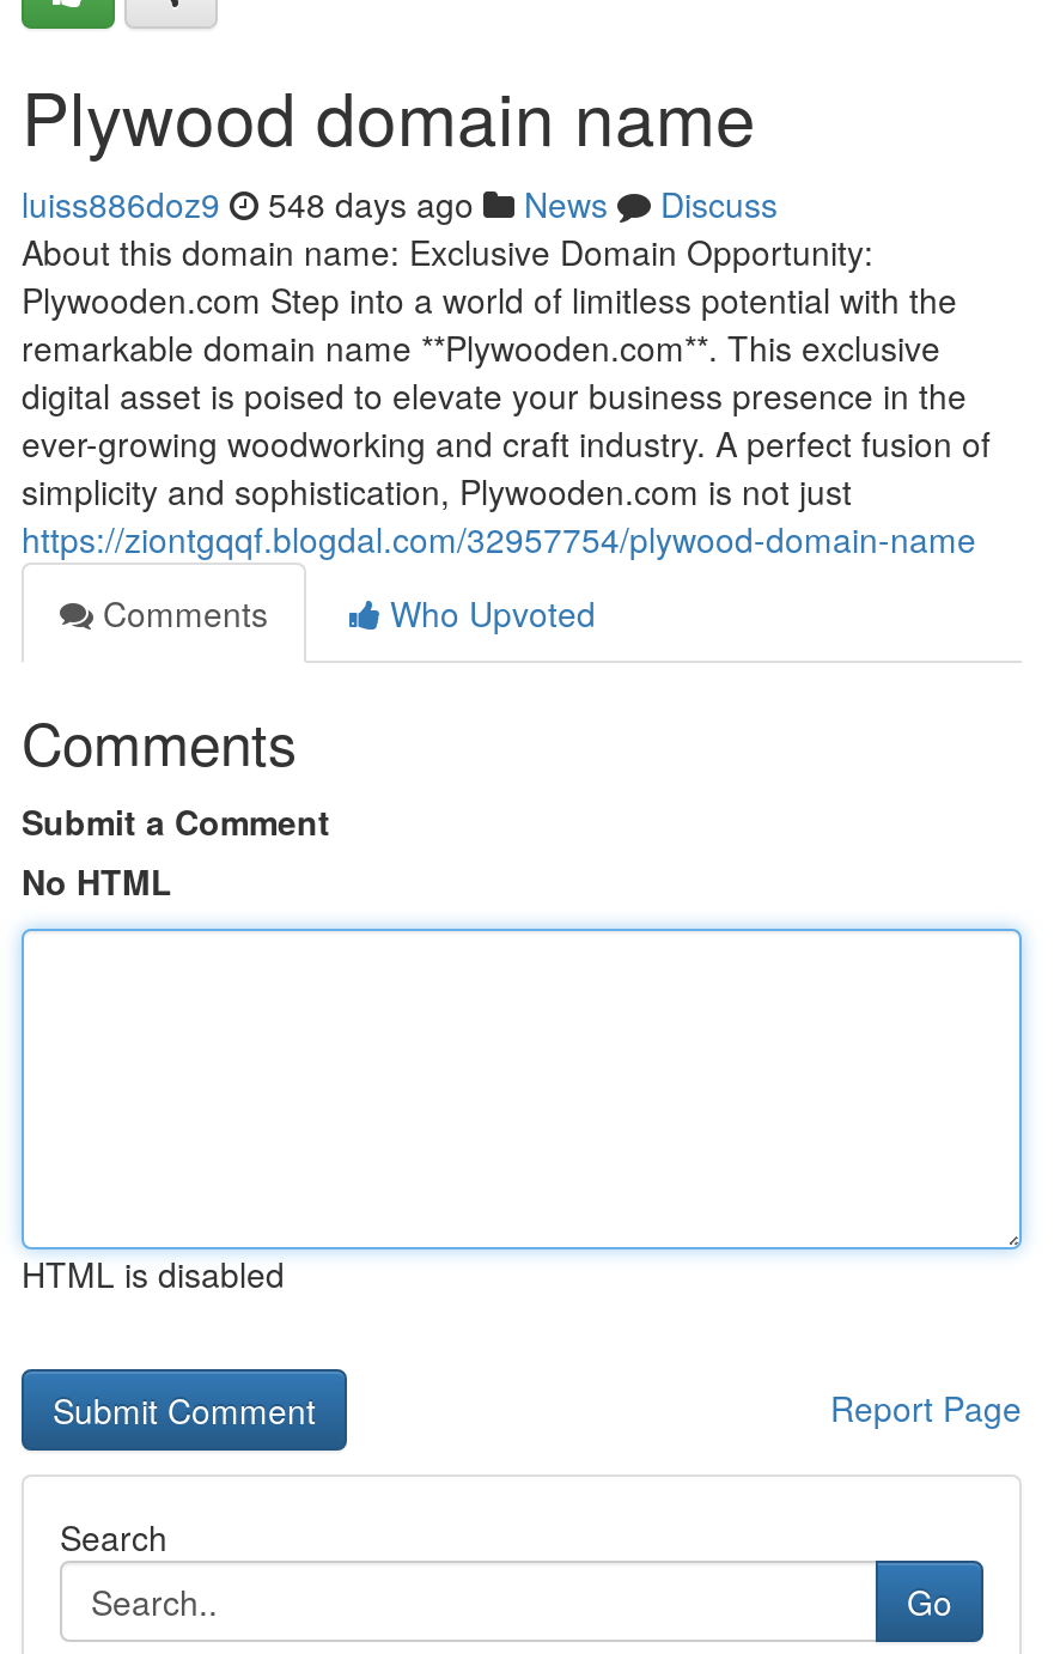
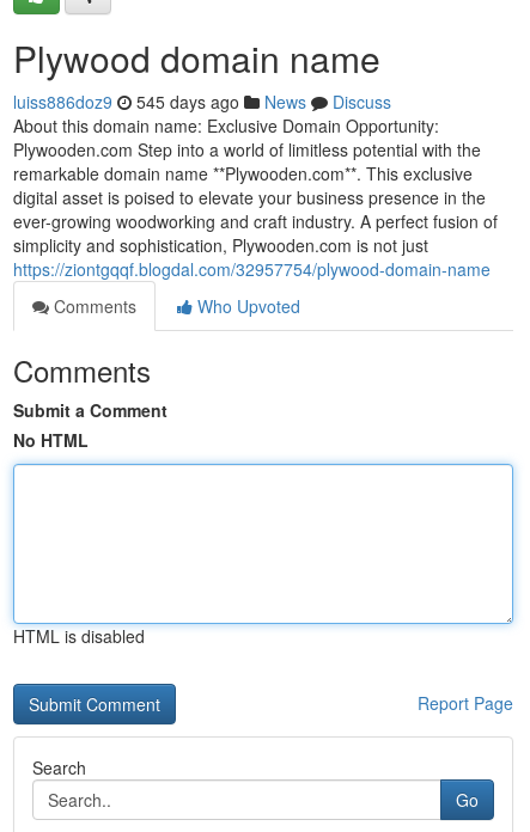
[22,180,778,227] luiss886doz9 548 days ago News Discuss -> [13,90,391,114] luiss886doz9 545 days ago News Discuss

